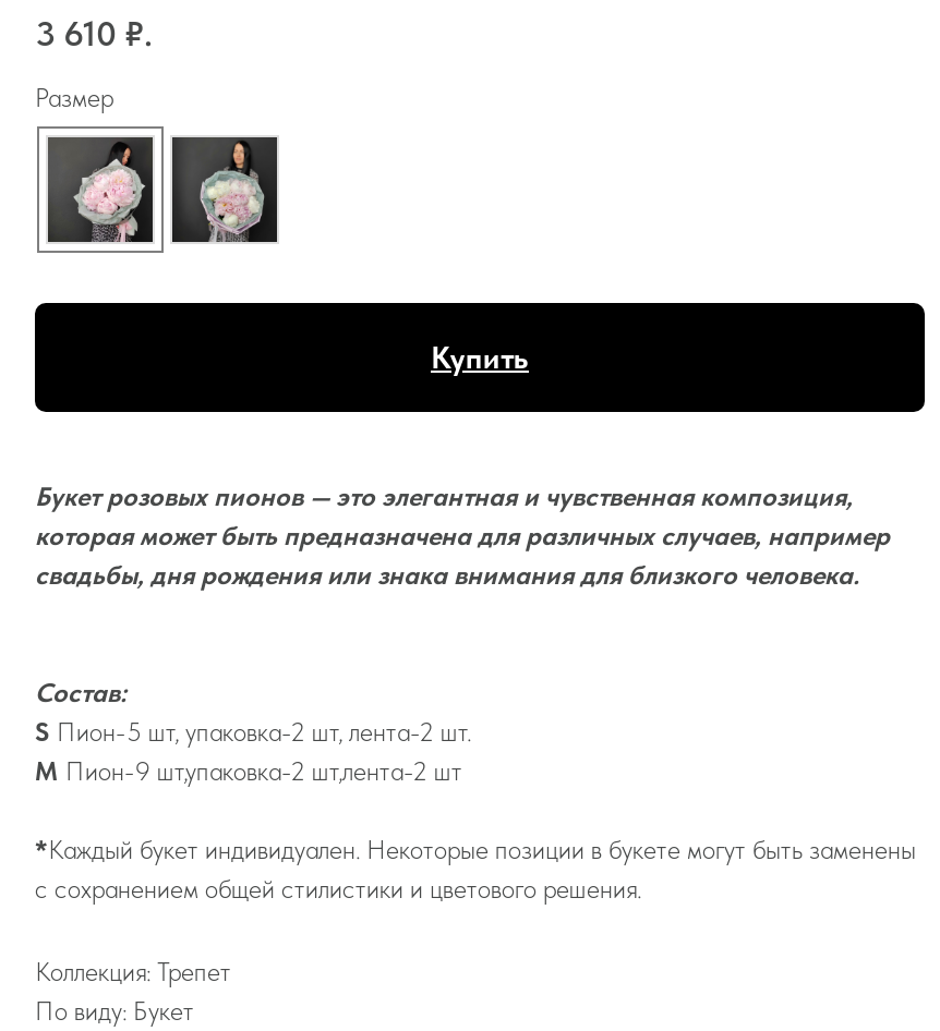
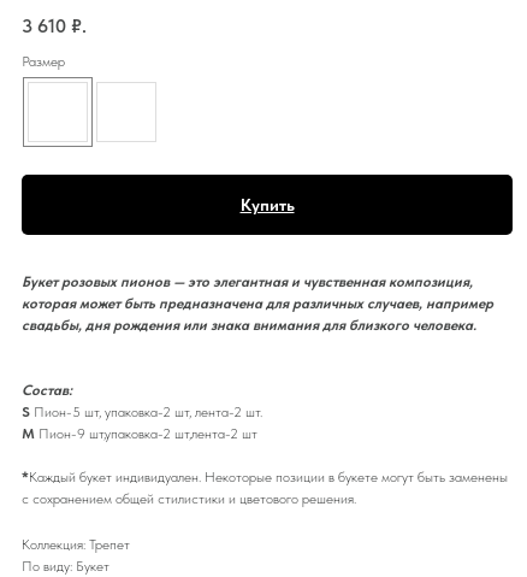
[46,135,155,244] [image] -> none
[170,135,279,244] [image] -> none

